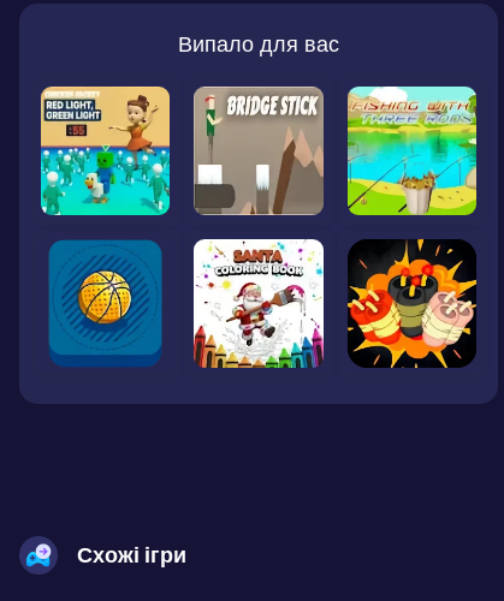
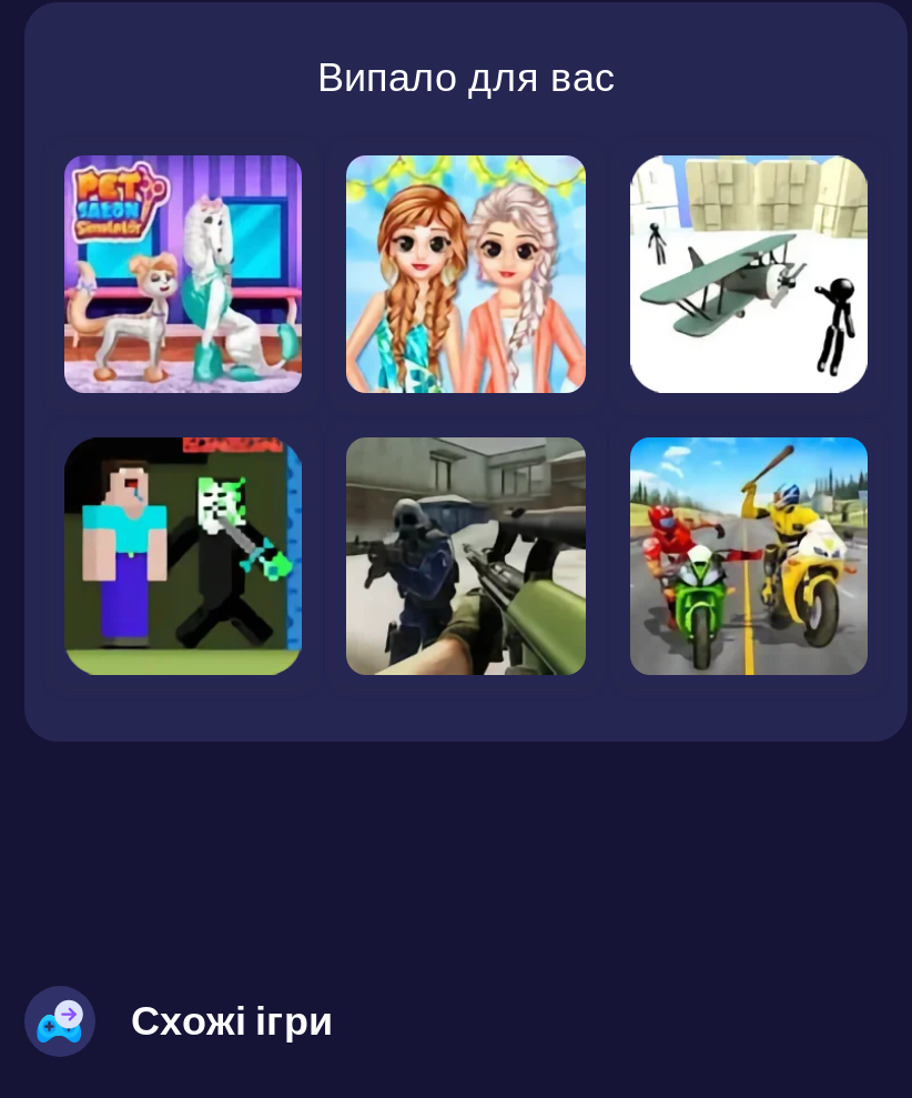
[40,85,171,216] [image] -> [62,153,304,395] [image]
[192,87,325,216] [image] -> [344,155,588,395] [image]
[346,87,478,216] [image] -> [628,155,870,395] [image]
[42,239,170,368] [image] -> [64,435,304,677] [image]
[192,238,325,369] [image] -> [344,437,588,677] [image]
[346,238,478,368] [image] -> [628,435,870,677] [image]

